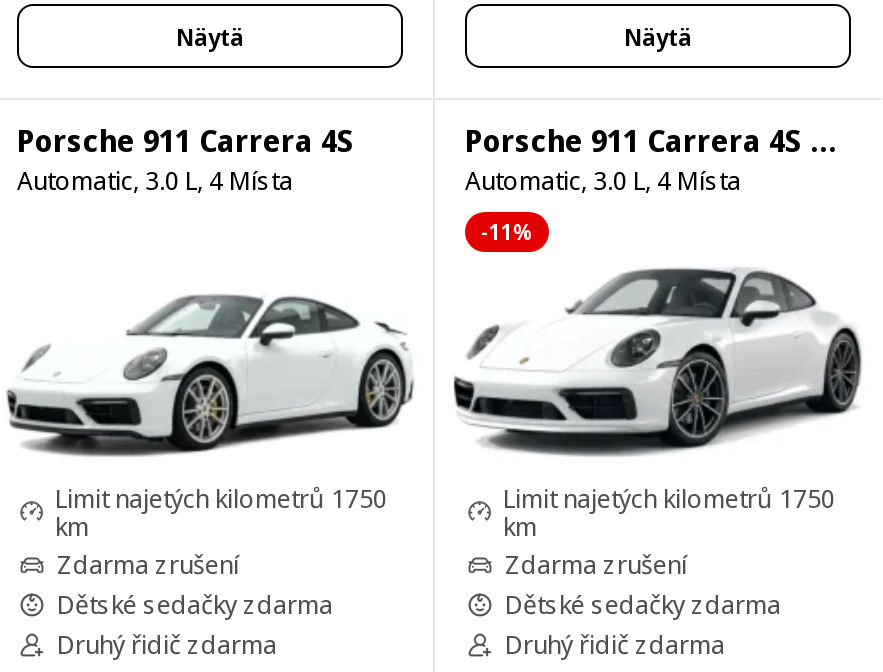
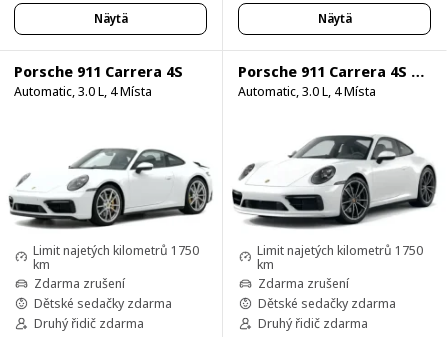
[481,217,533,247] -11% -> none

